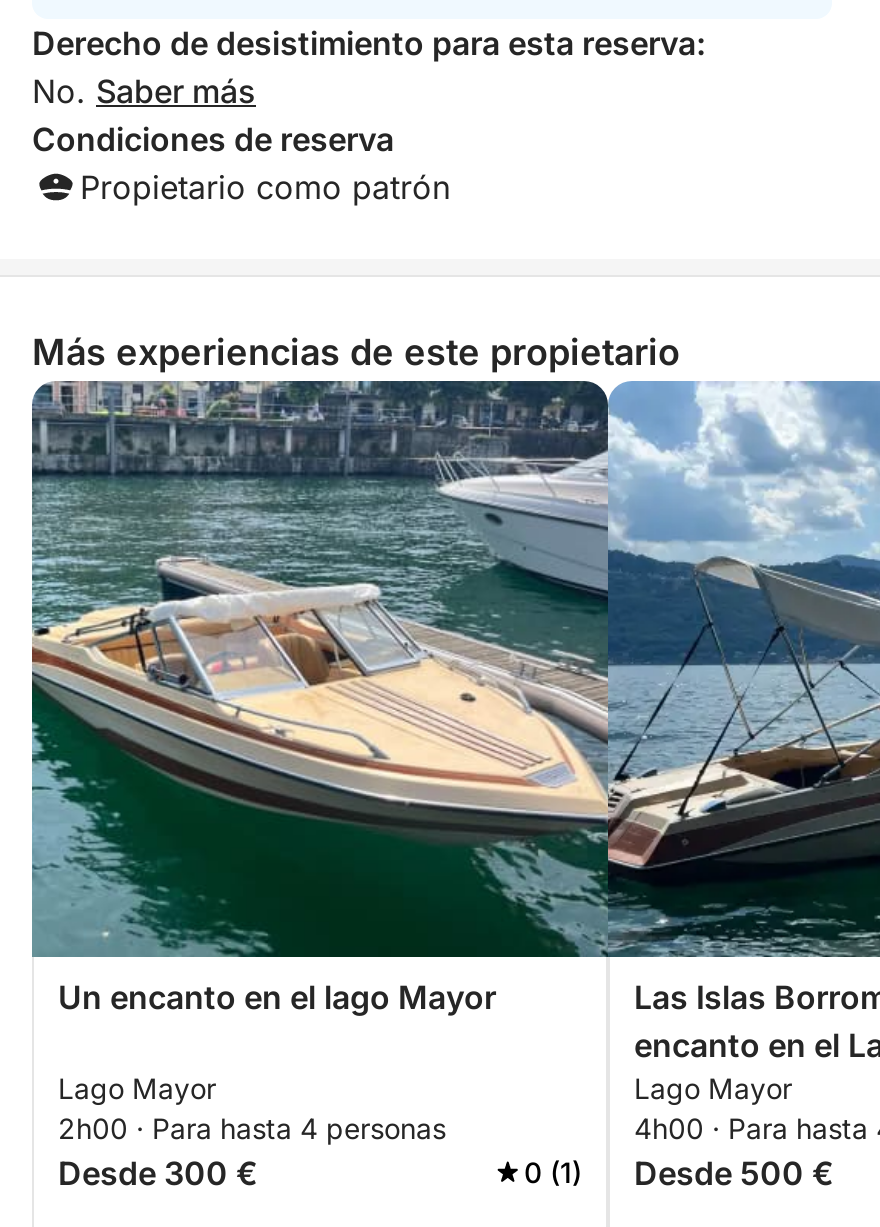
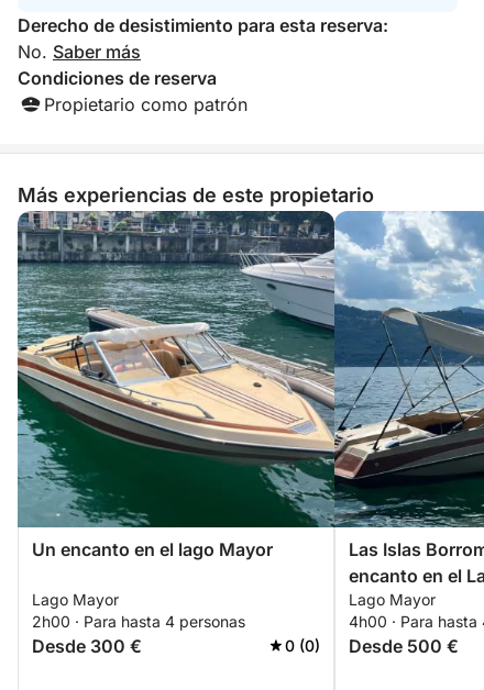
[524,1153,834,1193] 0 (1) Desde 500 € -> [285,635,459,657] 0 (0) Desde 500 €

